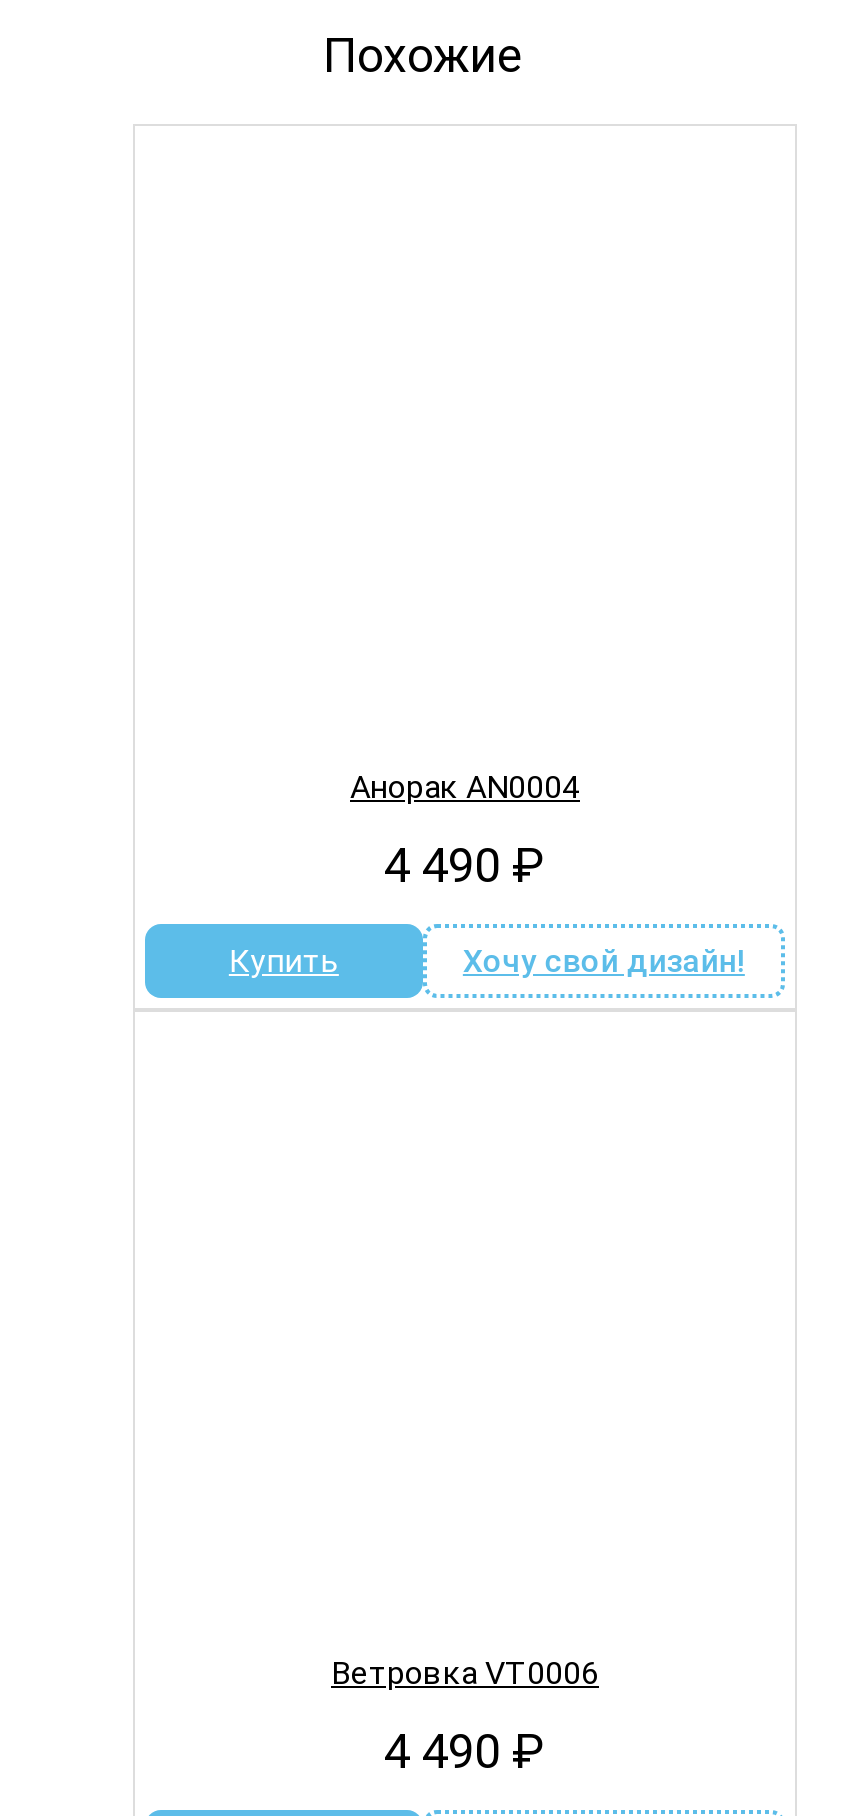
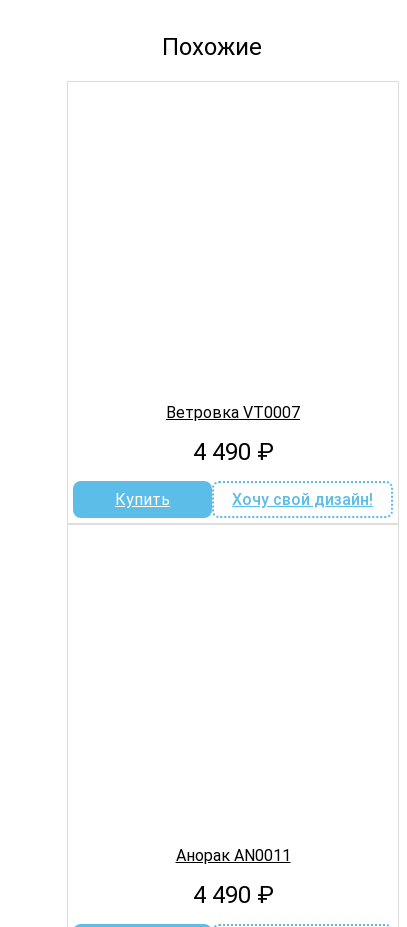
[350,768,580,806] Анорак AN0004 -> [166,403,300,422] Ветровка VT0007
[331,1654,599,1692] Ветровка VT0006 -> [175,846,290,865] Анорак AN0011

